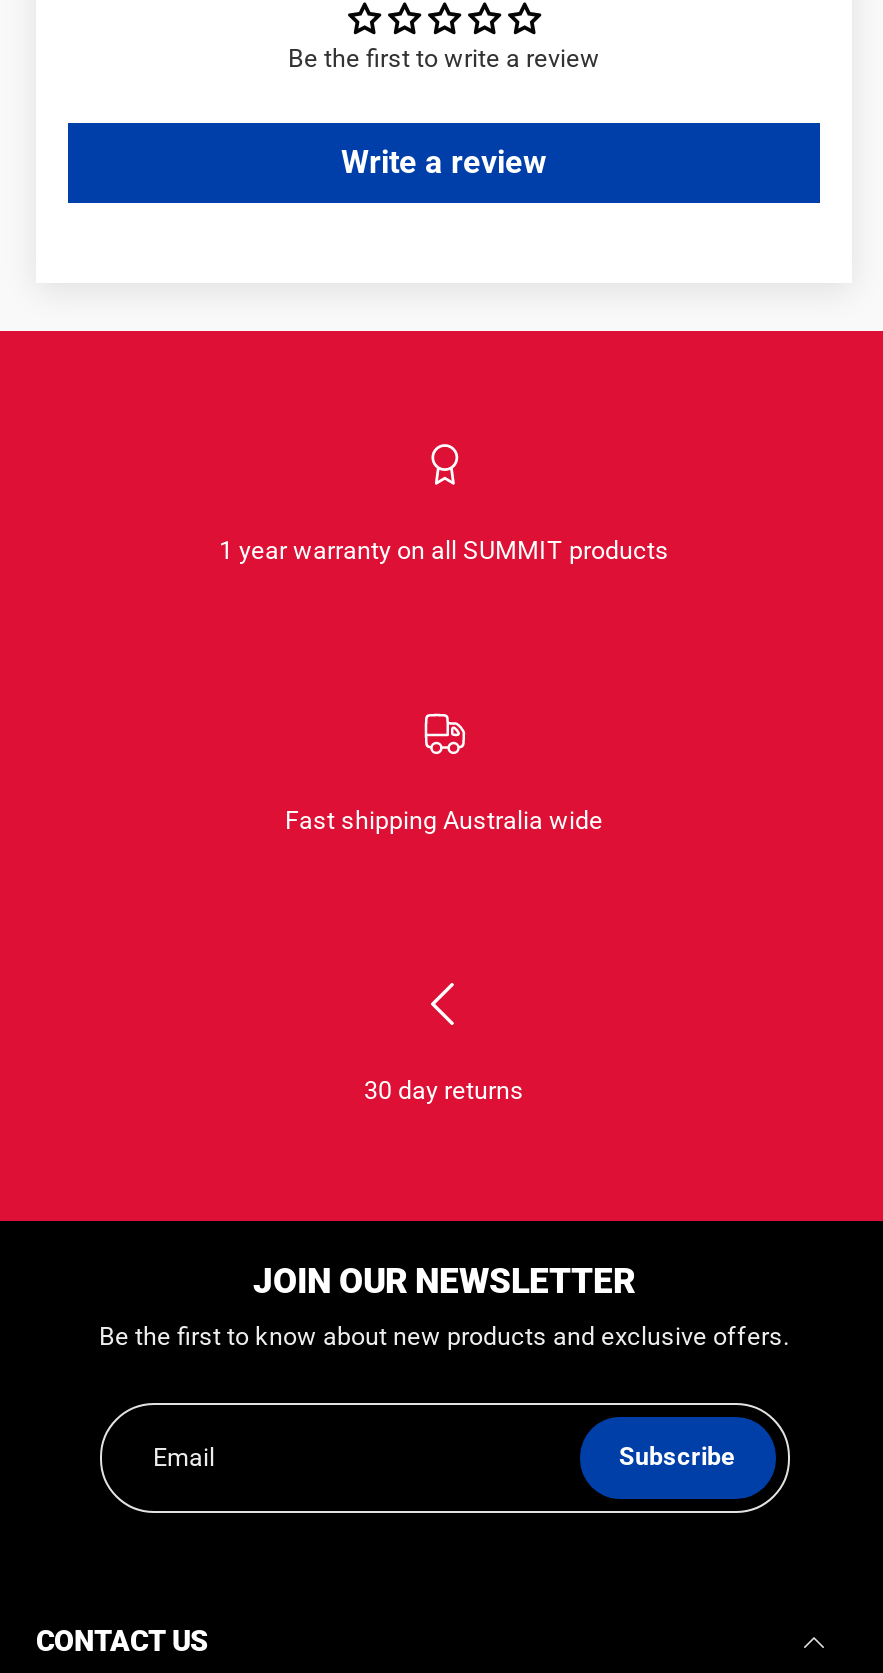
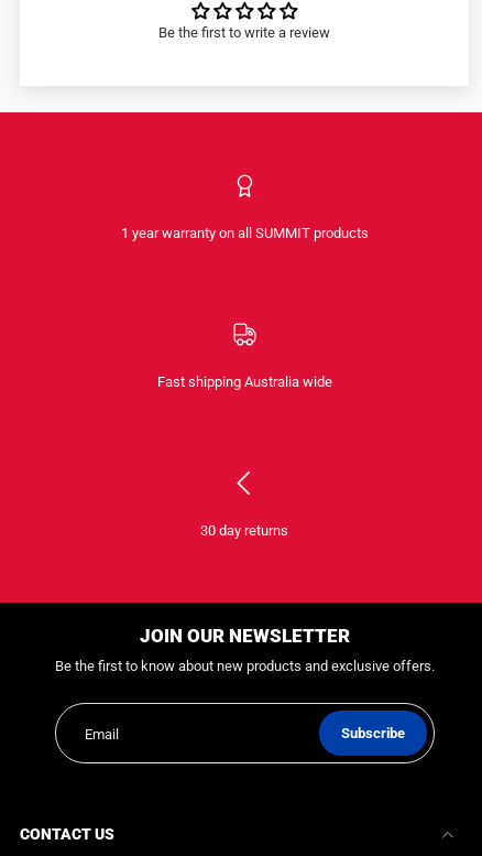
[341,143,547,181] Write a review -> none

